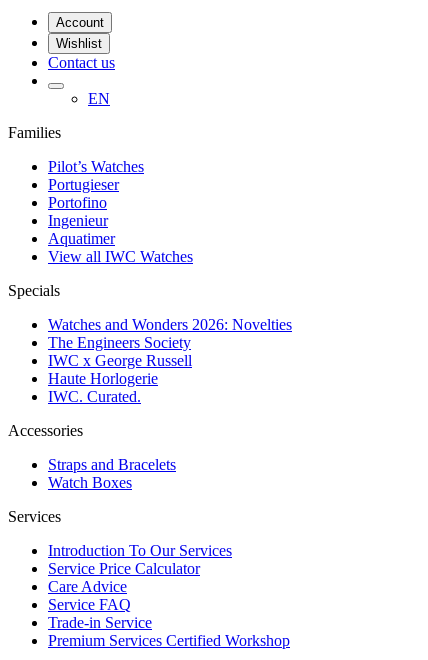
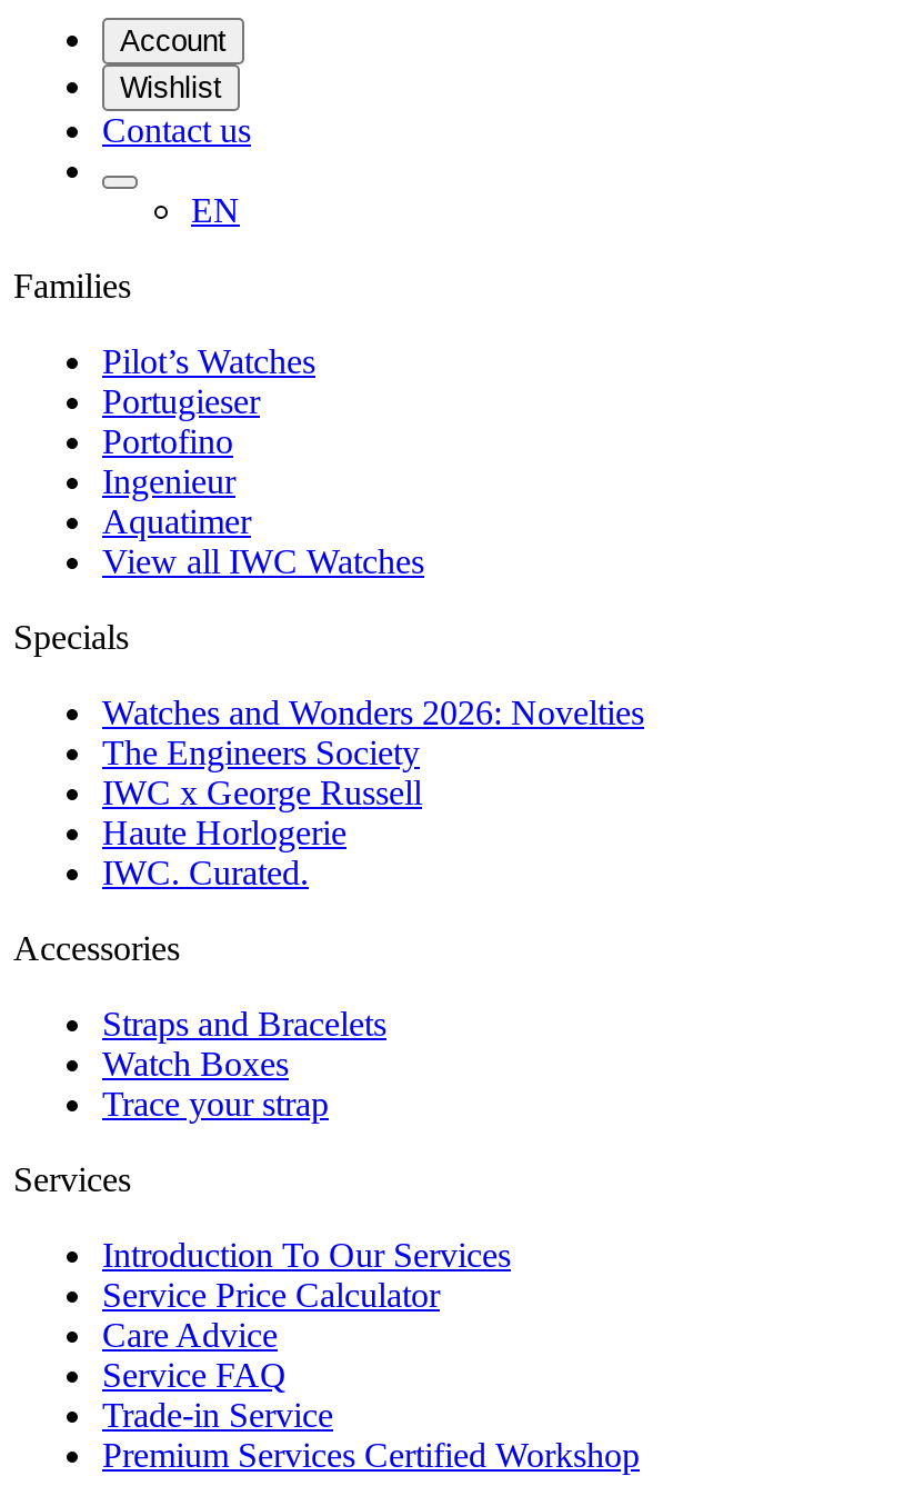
none -> [102,1085,329,1123] Trace your strap

